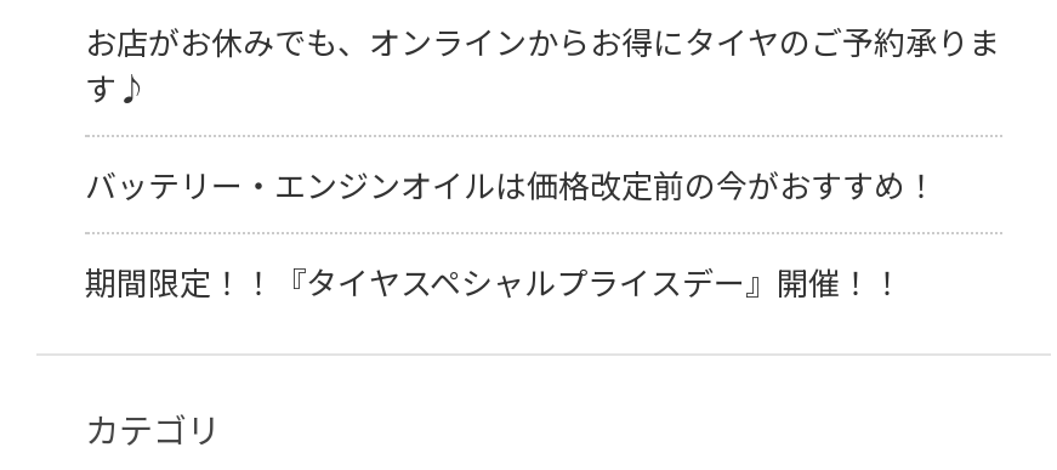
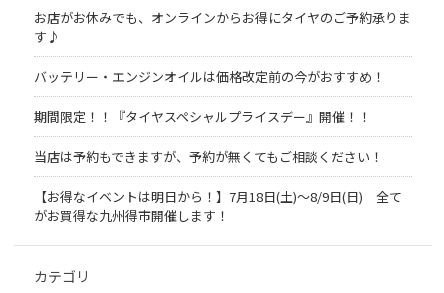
none -> [34,147,402,225] 当店は予約もできますが、予約が無くてもご相談ください！ | 【お得なイベントは明日から！】7月18日(土)～8/9日(日) 全て | がお買得な九州得市開催します！

